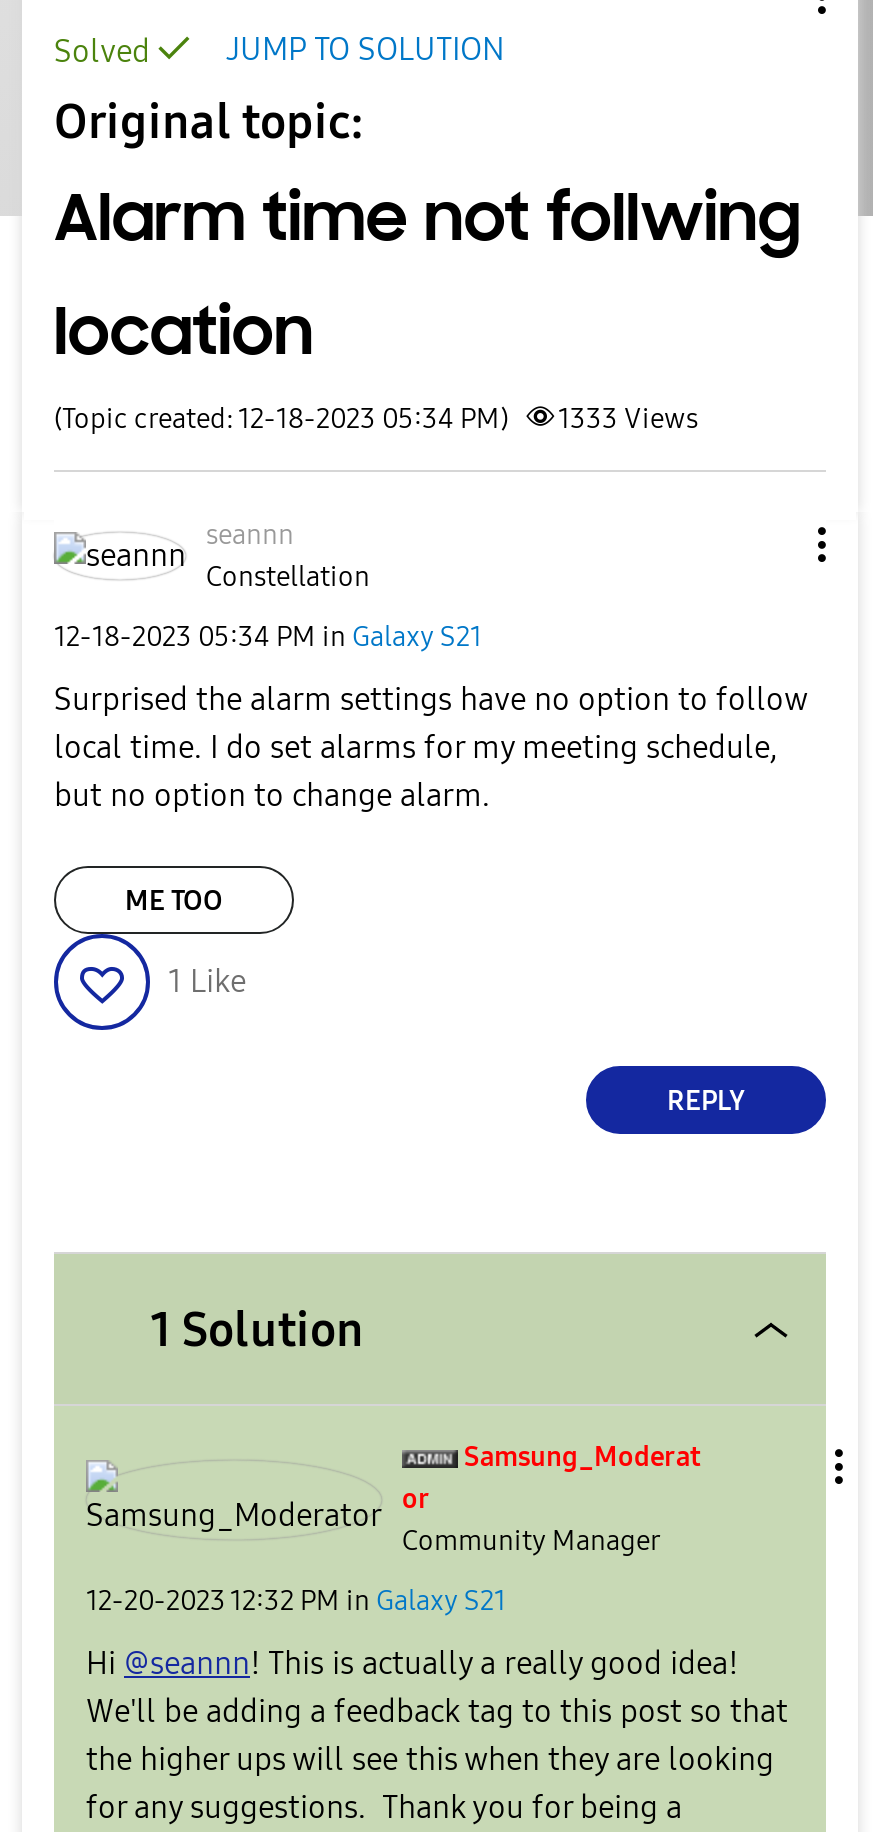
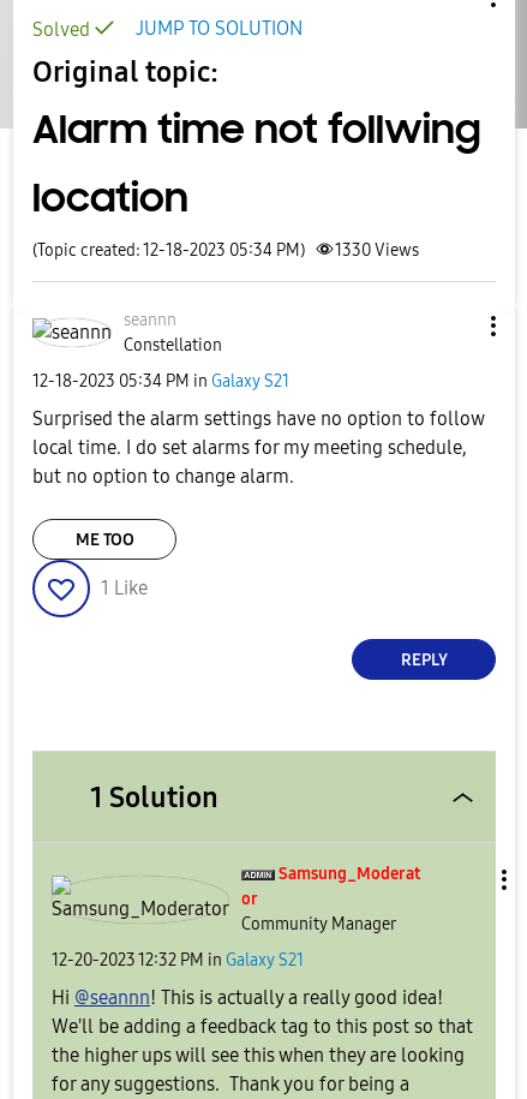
[54,402,698,436] (Topic created: 12-18-2023 05:34 PM) 1333 Views -> [32,240,419,261] (Topic created: 12-18-2023 05:34 PM) 1330 Views

